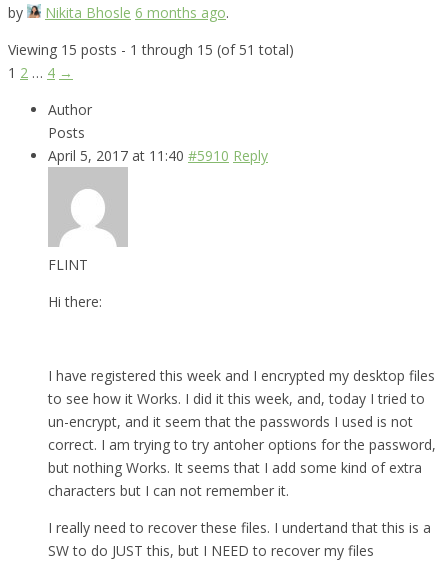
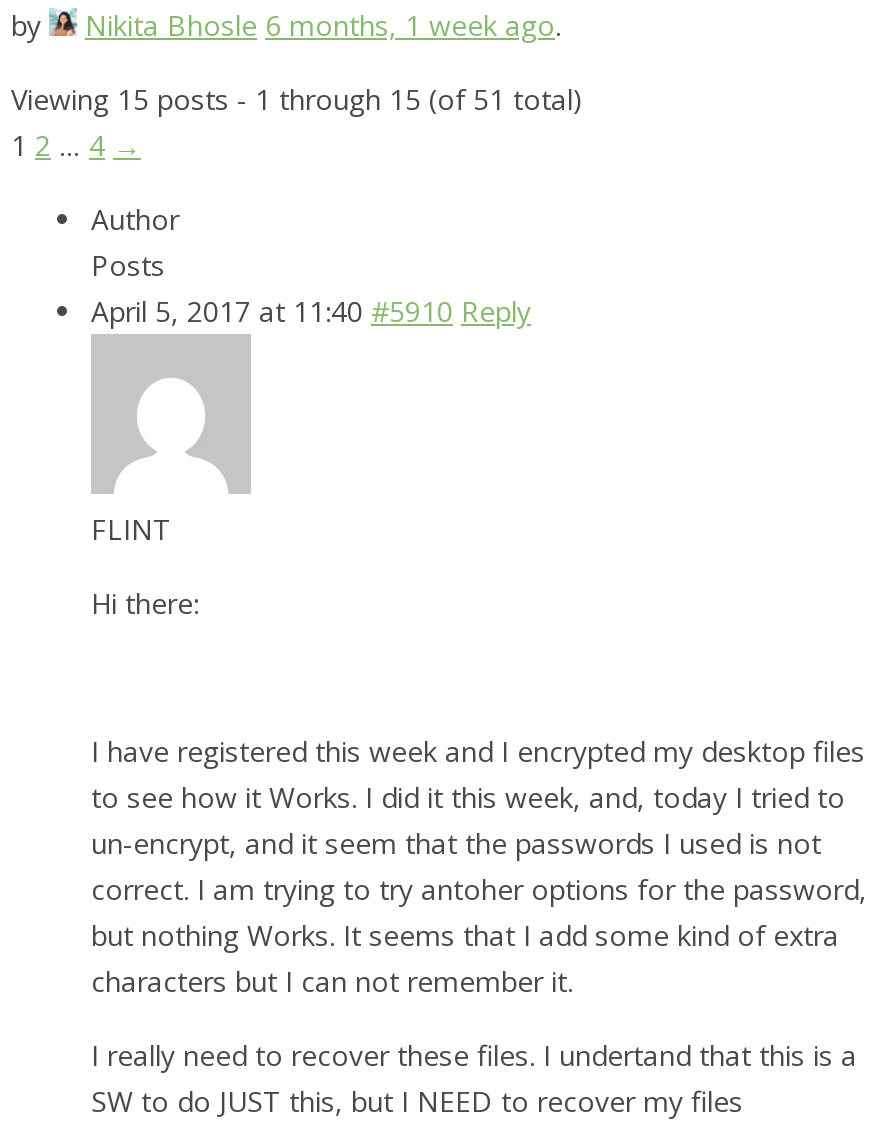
[45,3,229,22] Nikita Bhosle 6 months ago. -> [85,5,561,43] Nikita Bhosle 6 months, 1 week ago.

